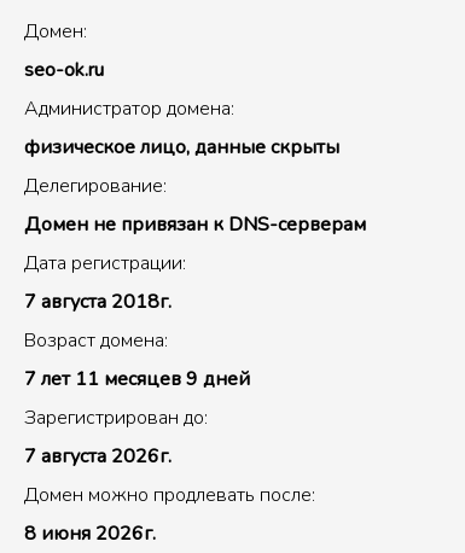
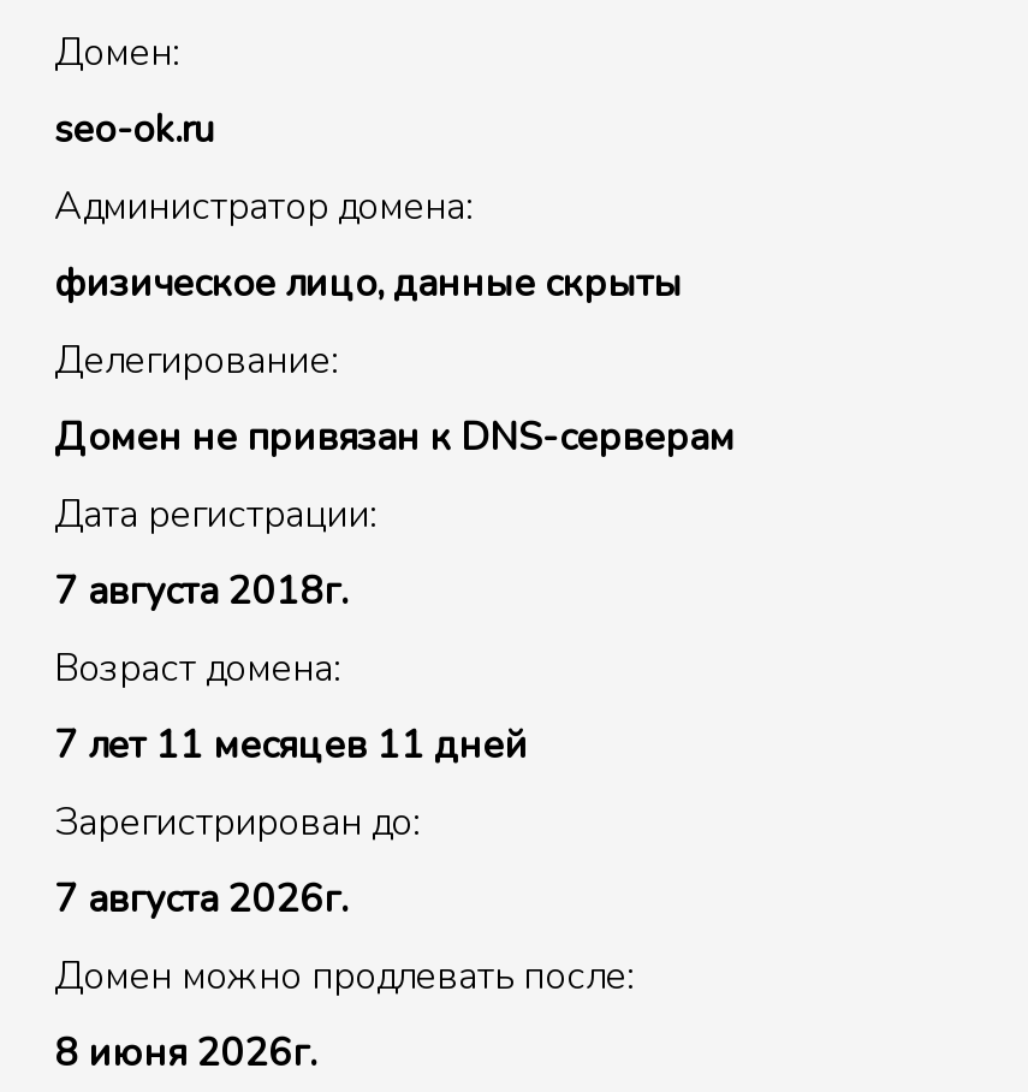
[24,366,250,392] 7 лет 11 месяцев 9 дней -> [54,719,528,772] 7 лет 11 месяцев 11 дней

